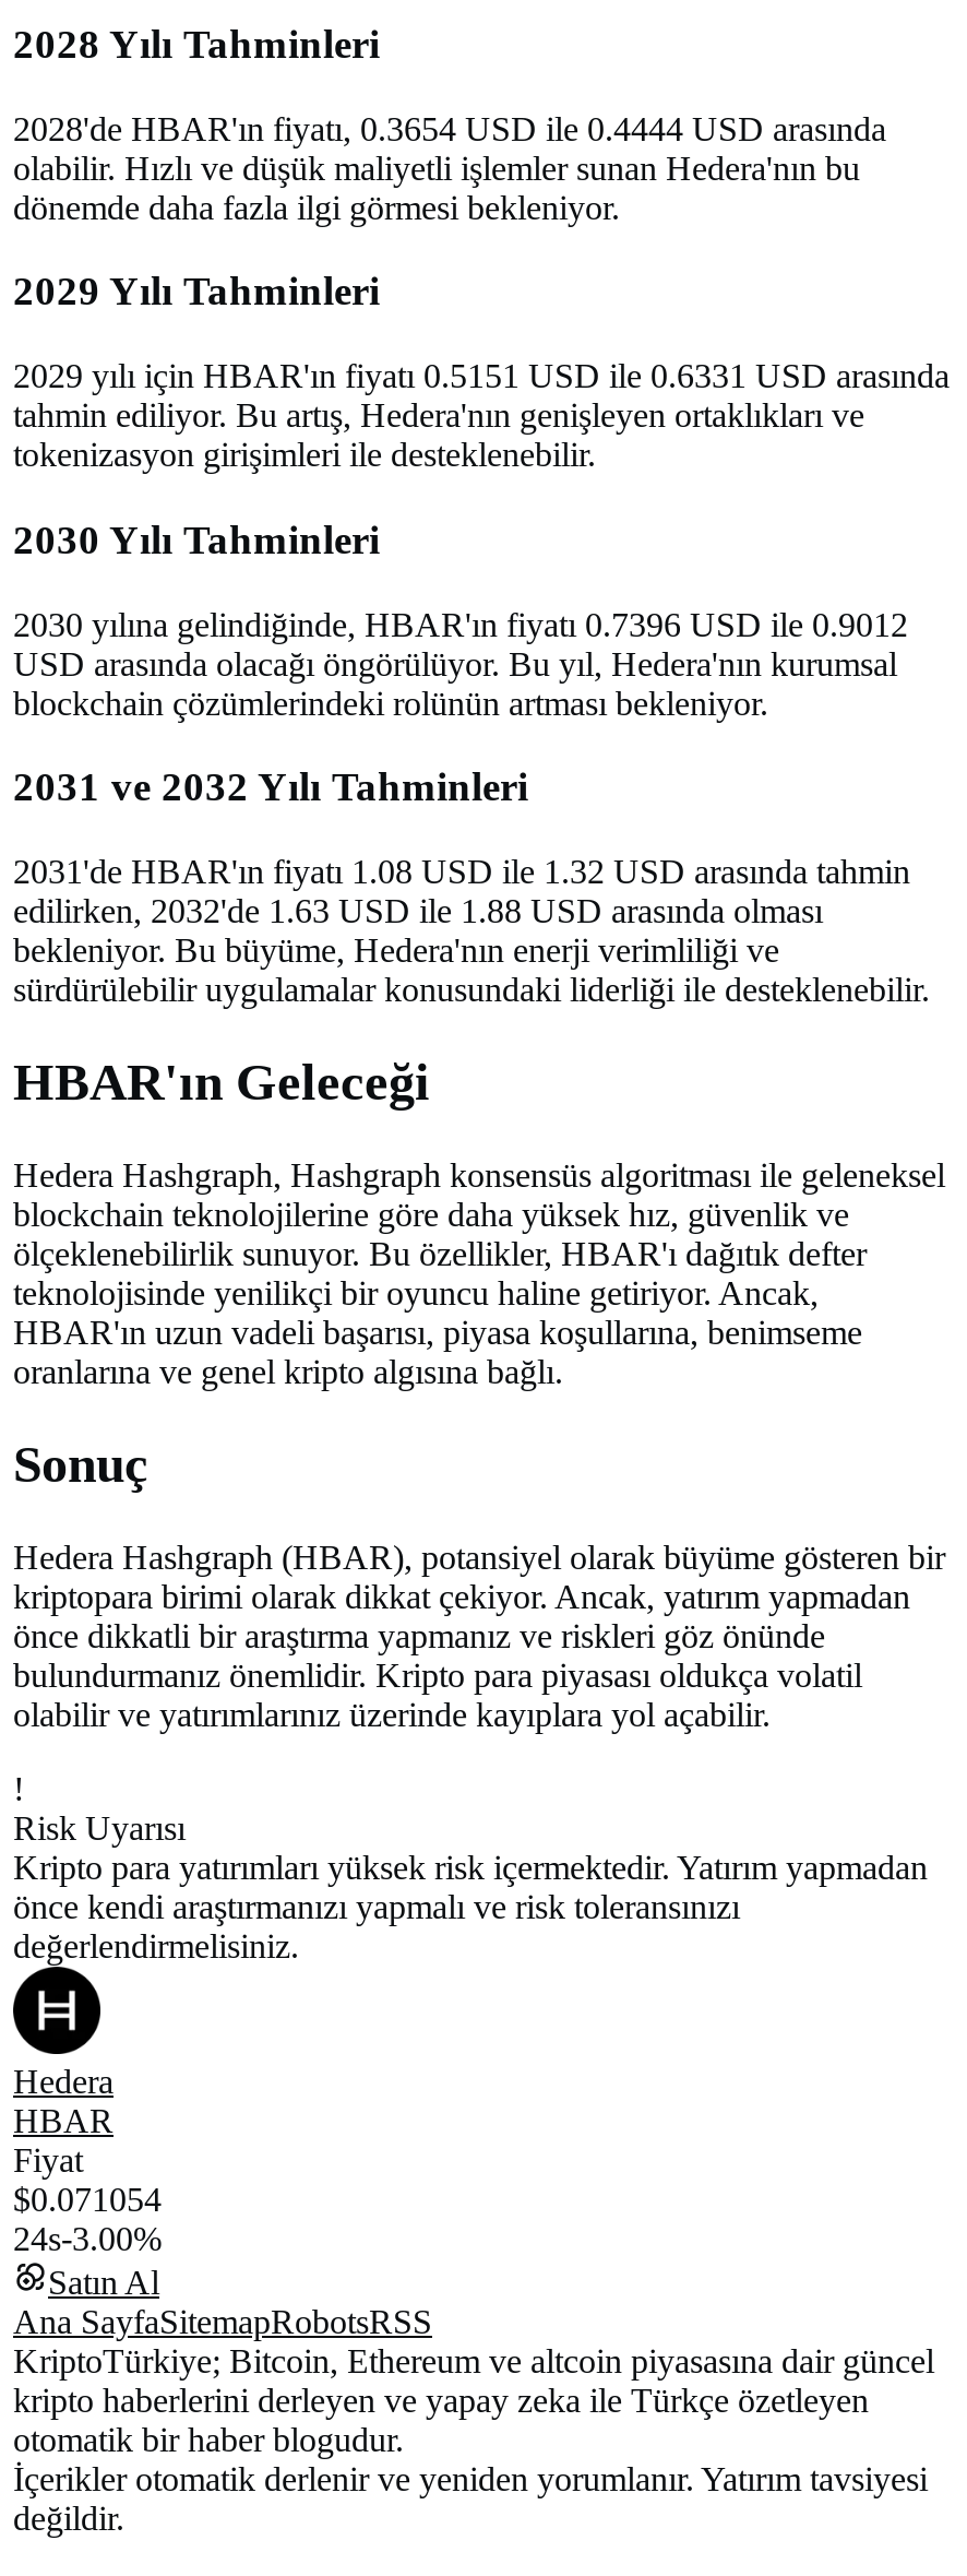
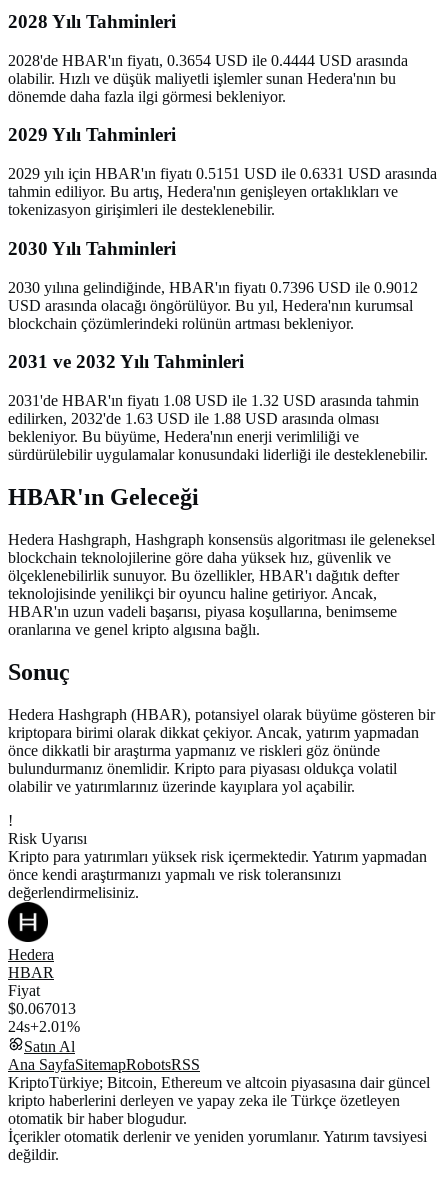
[13,2180,162,2217] $0.071054 -> [8,1000,76,1017] $0.067013
[13,2219,162,2256] 24s-3.00% -> [8,1018,80,1035] 24s+2.01%

